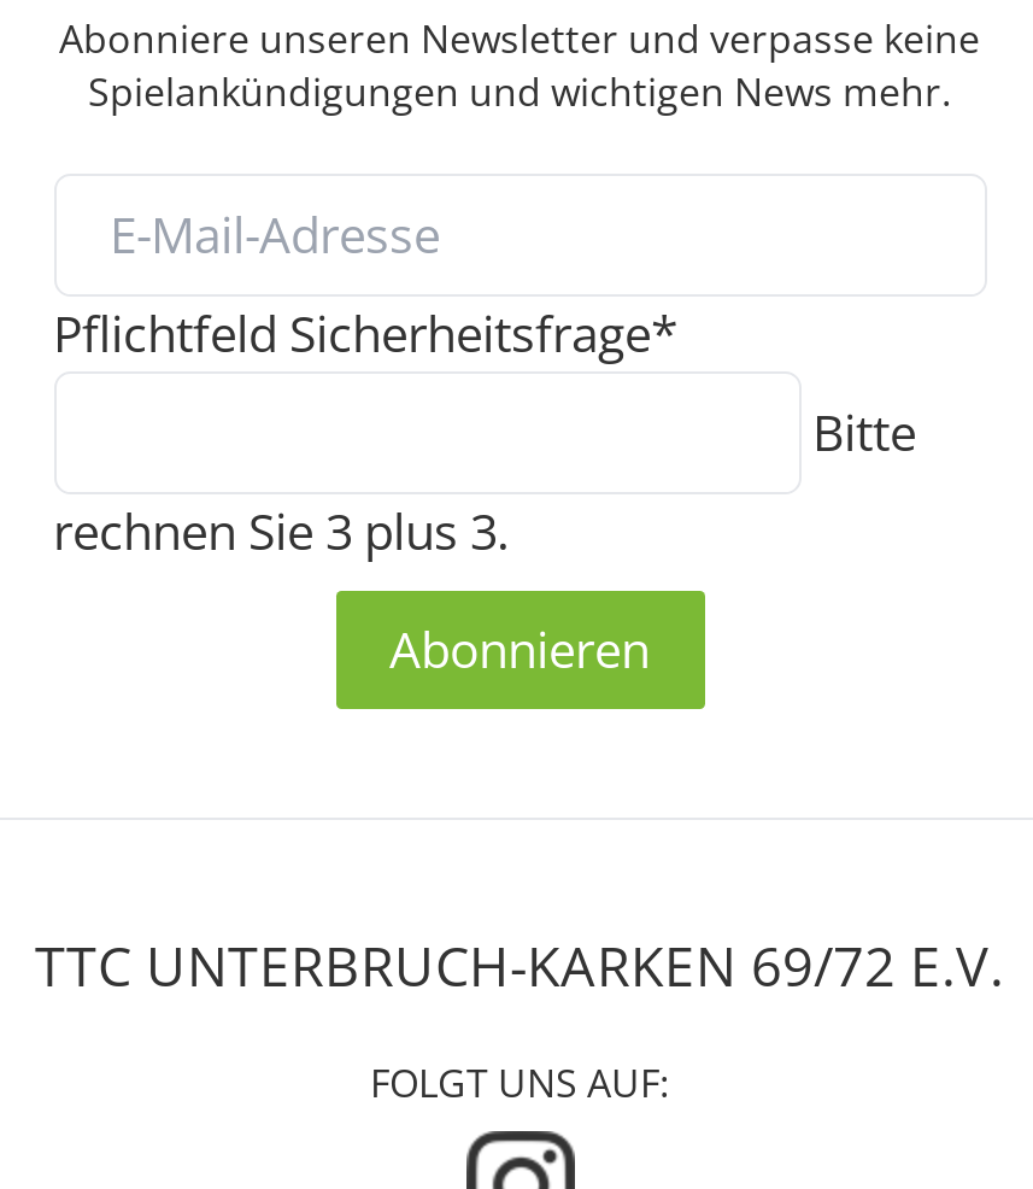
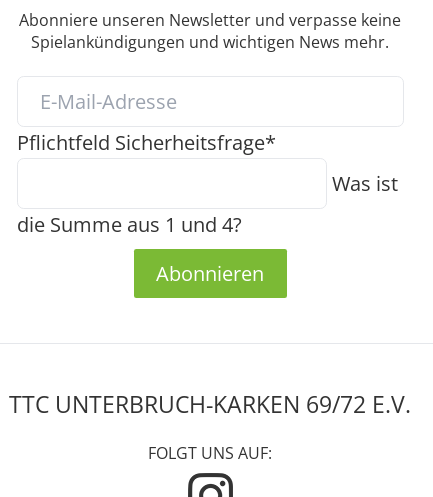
[812,397,916,465] Bitte -> [331,169,397,197] Was ist
[53,496,509,564] rechnen Sie 3 plus 3. -> [16,210,241,238] die Summe aus 1 und 4?

